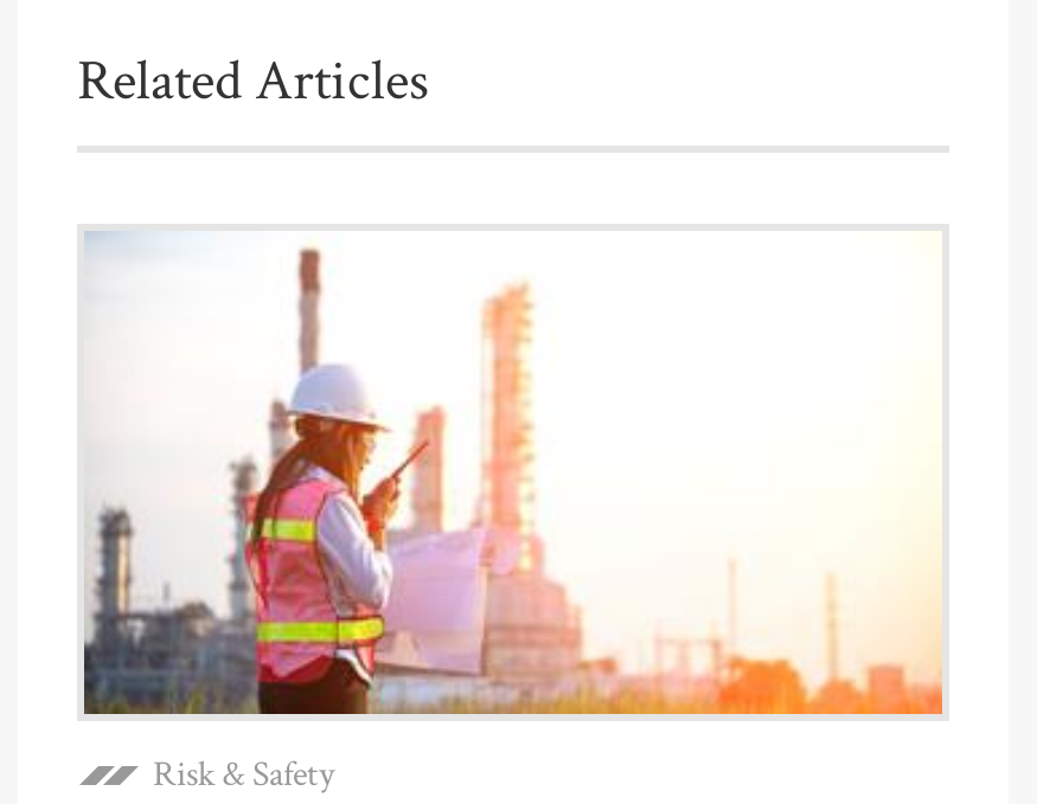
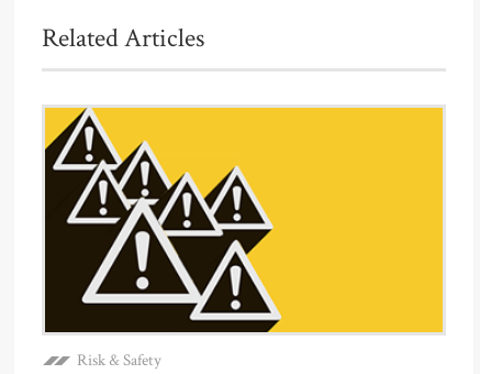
[82,231,942,716] [image] -> [44,107,444,333] [image]

